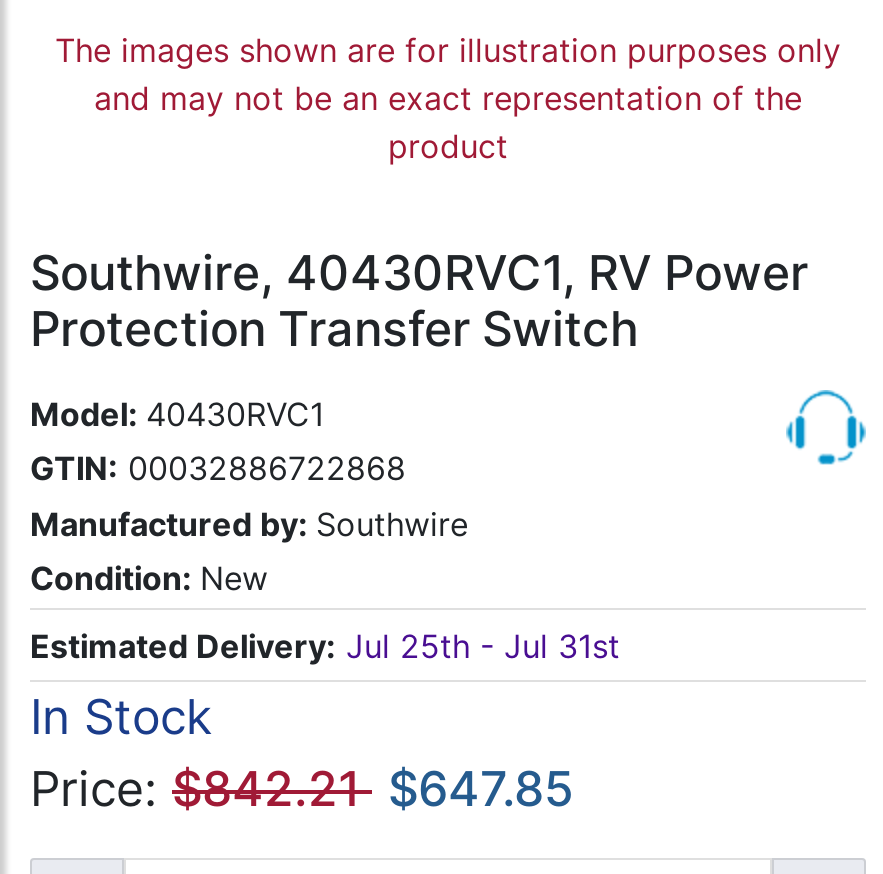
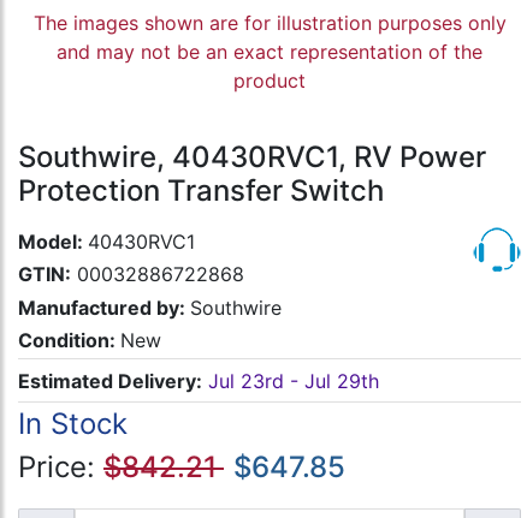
[30,625,620,665] Estimated Delivery: Jul 25th - Jul 31st -> [18,368,379,393] Estimated Delivery: Jul 23rd - Jul 29th

